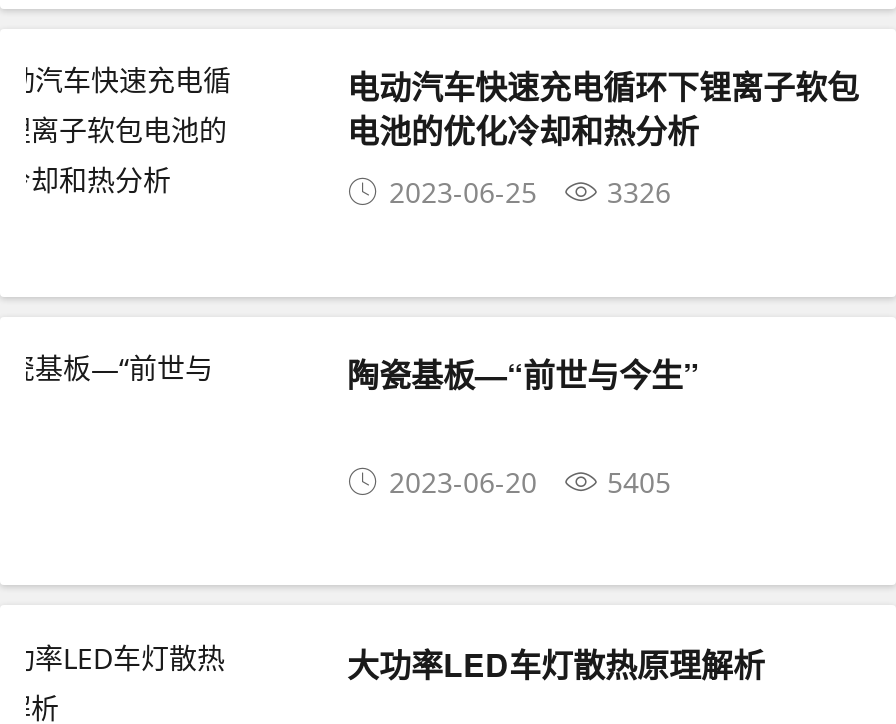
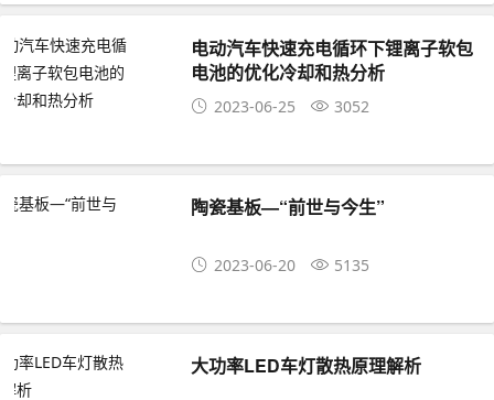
[389,174,671,212] 2023-06-25 3326 -> [214,96,370,117] 2023-06-25 3052
[389,462,671,500] 2023-06-20 5405 -> [214,255,370,276] 2023-06-20 5135

